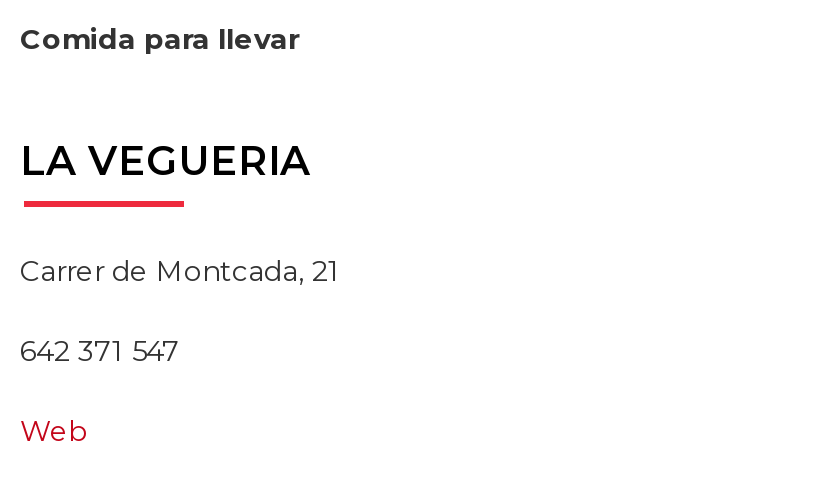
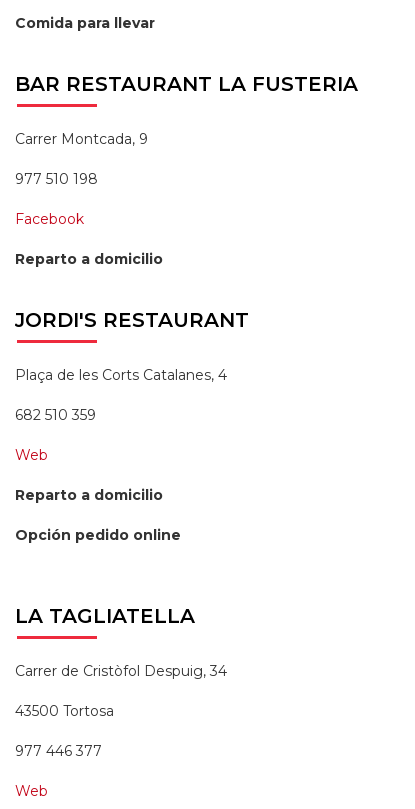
[20,137,340,369] LA VEGUERIA | Carrer de Montcada, 21 | 642 371 547 -> [15,72,358,760] BAR RESTAURANT LA FUSTERIA | Carrer Montcada, 9 | 977 510 198 | Facebook | Reparto a domicilio | JORDI'S RESTAURANT | Plaça de les Corts Catalanes, 4 | 682 510 359 | Web | Reparto a domicilio | Opción pedido online | LA TAGLIATELLA | Carrer de Cristòfol Despuig, 34 | 43500 Tortosa | 977 446 377

